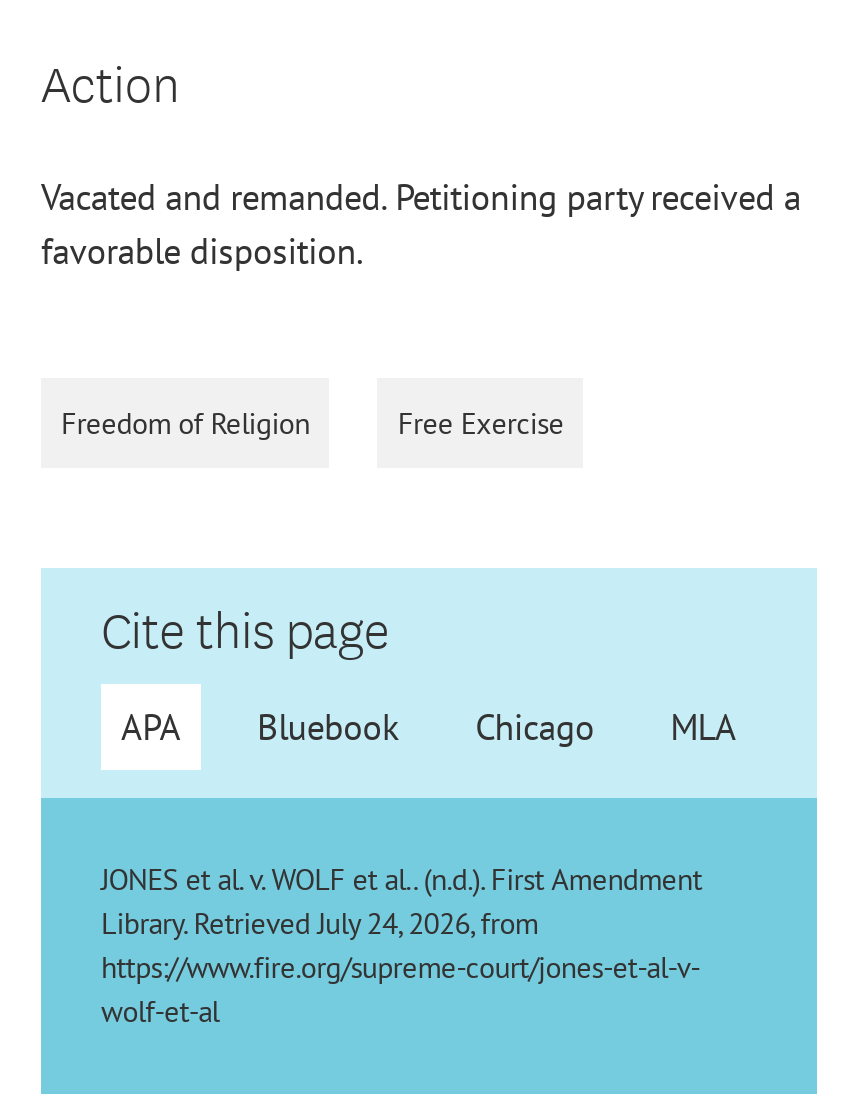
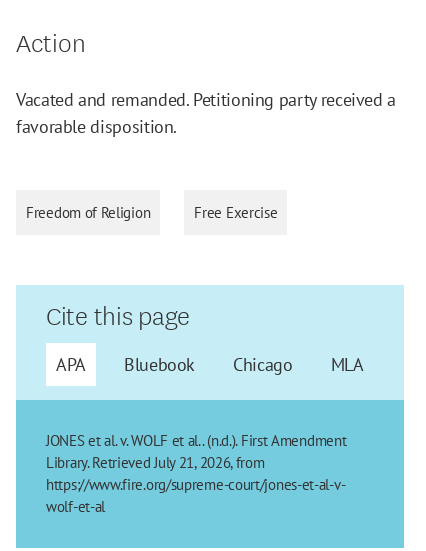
[101,905,538,943] Library. Retrieved July 24, 2026, from -> [46,453,265,472] Library. Retrieved July 21, 2026, from

